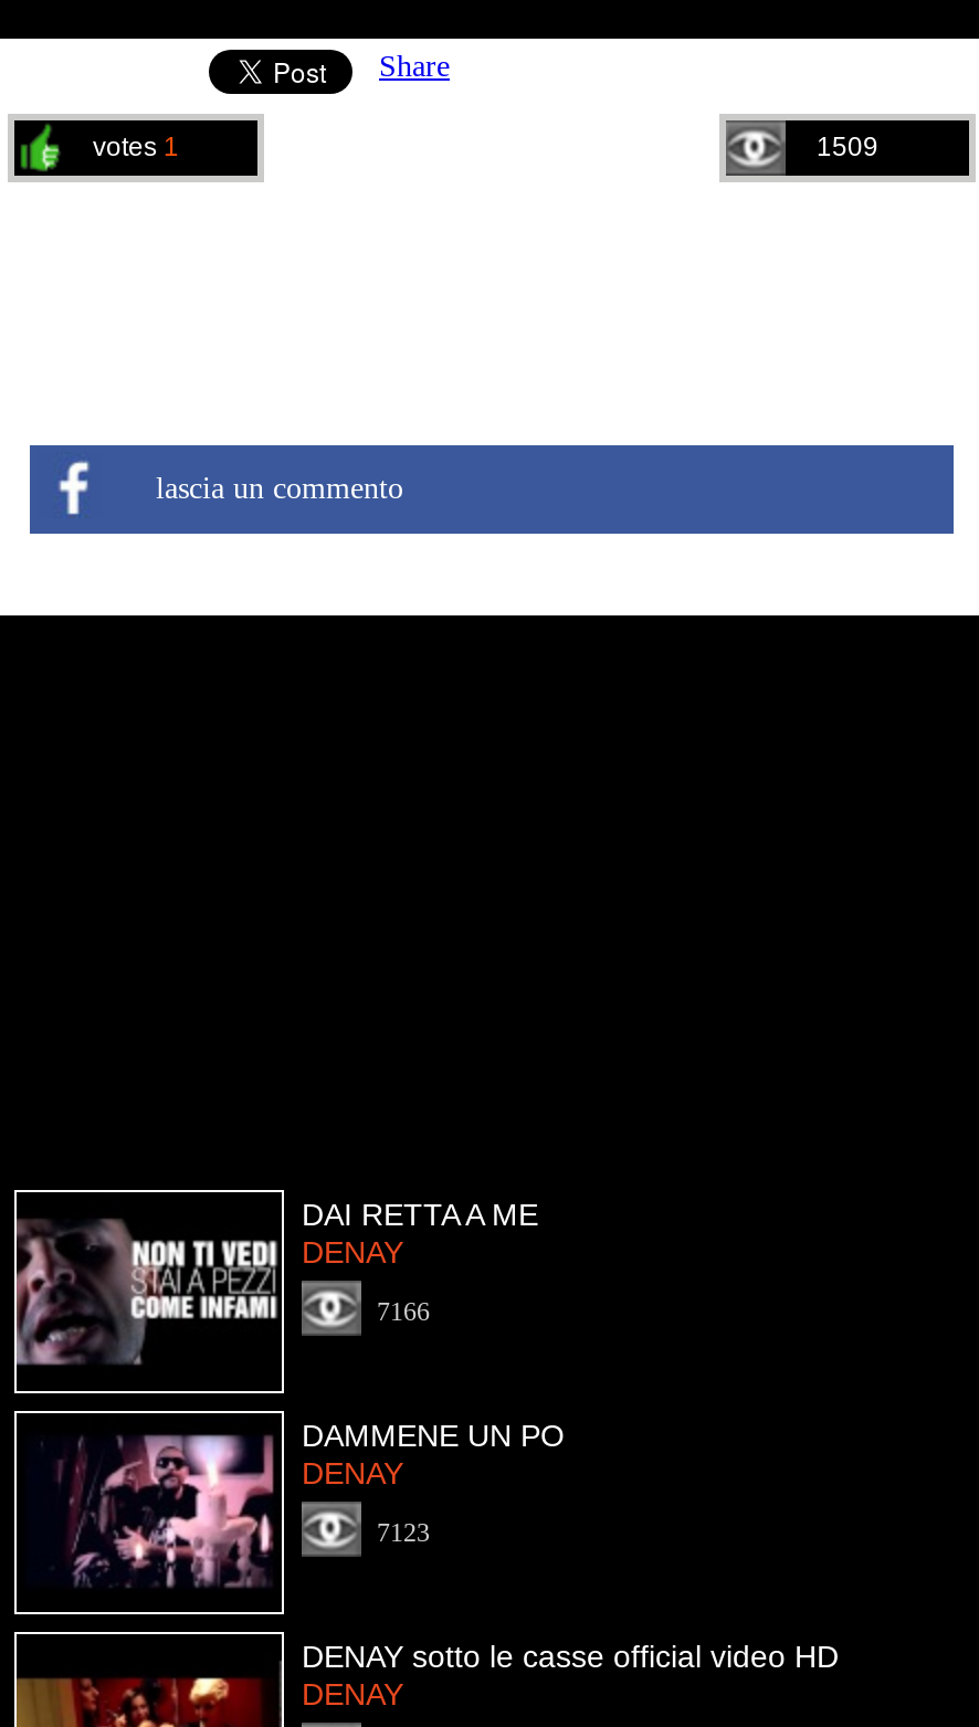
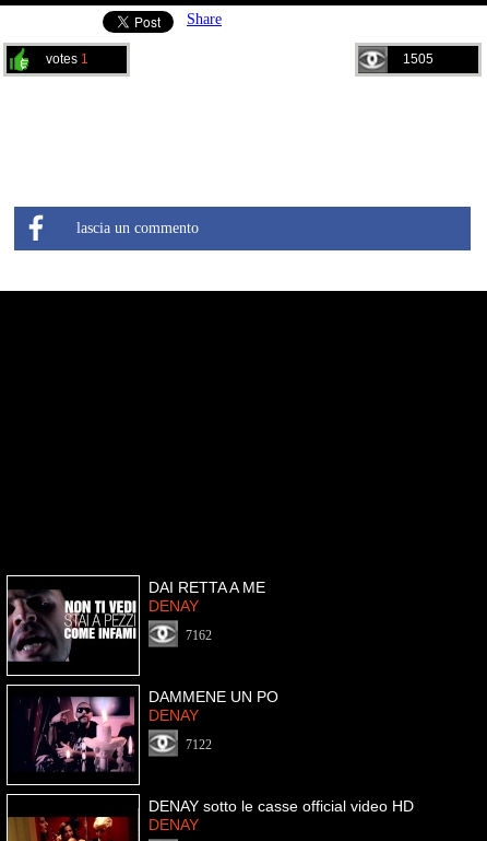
[817,131,878,162] 1509 -> [403,51,433,67] 1505
[377,1296,430,1327] 7166 -> [186,628,212,643] 7162
[377,1517,430,1548] 7123 -> [186,737,212,752] 7122

